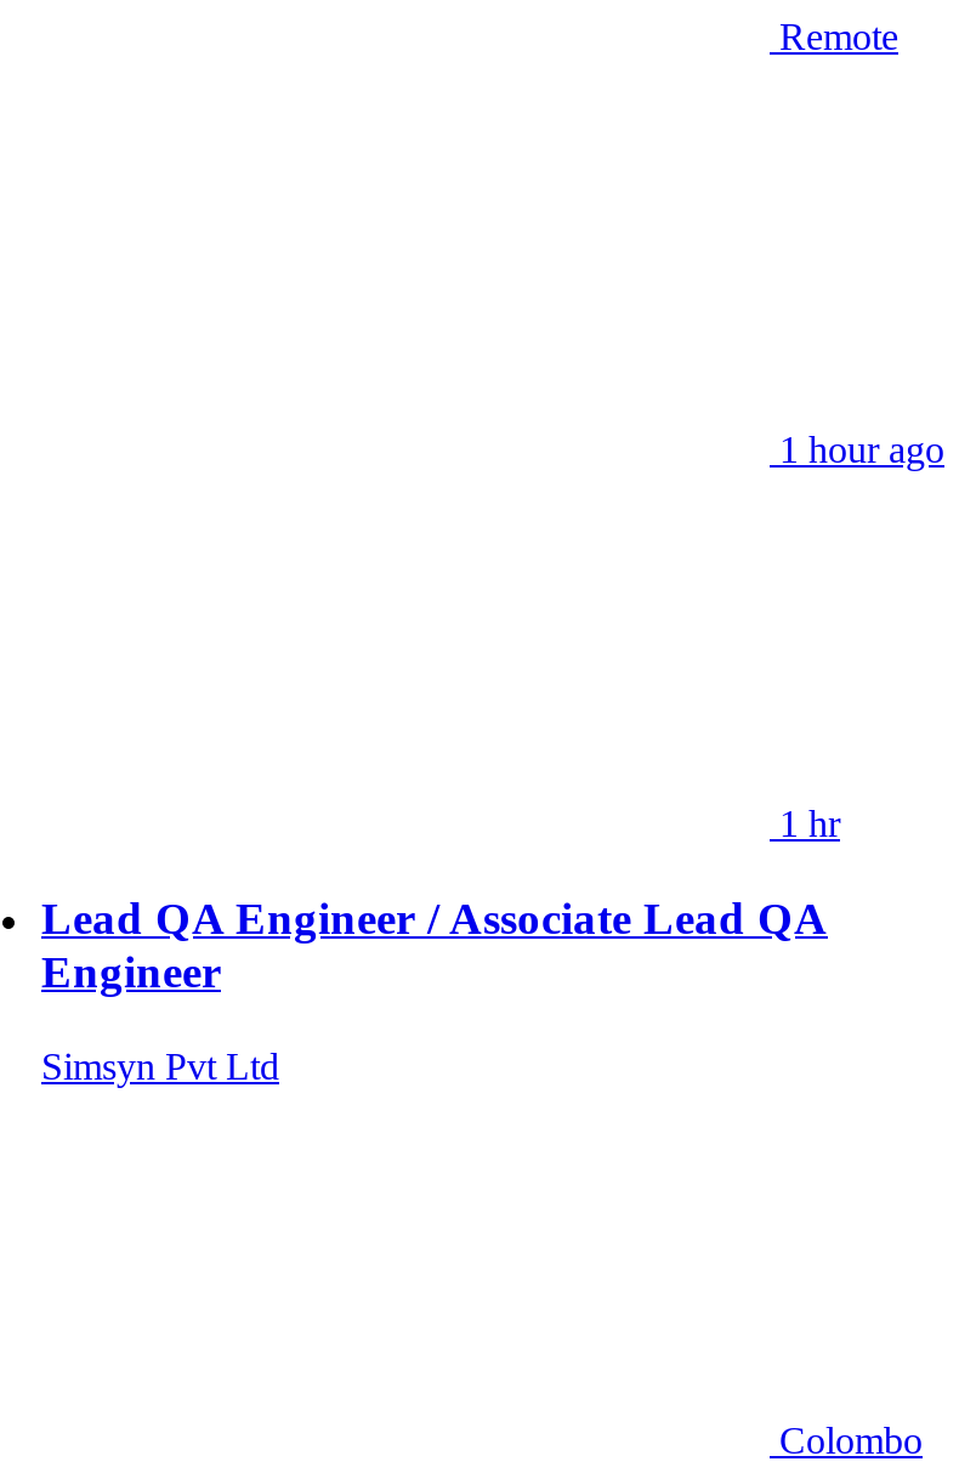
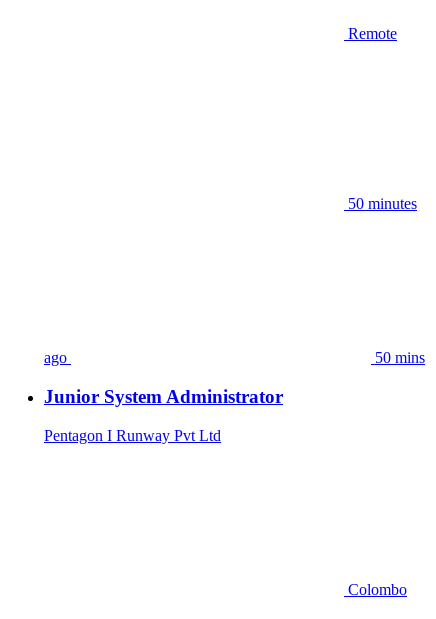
[770,429,944,470] 1 hour ago -> [344,195,417,212] 50 minutes
[770,803,840,844] 1 hr -> [44,349,425,366] ago | 50 mins
[41,893,828,997] Lead QA Engineer / Associate Lead QA | Engineer -> [44,386,283,407] Junior System Administrator
[41,1045,279,1086] Simsyn Pvt Ltd -> [44,427,221,444] Pentagon I Runway Pvt Ltd

